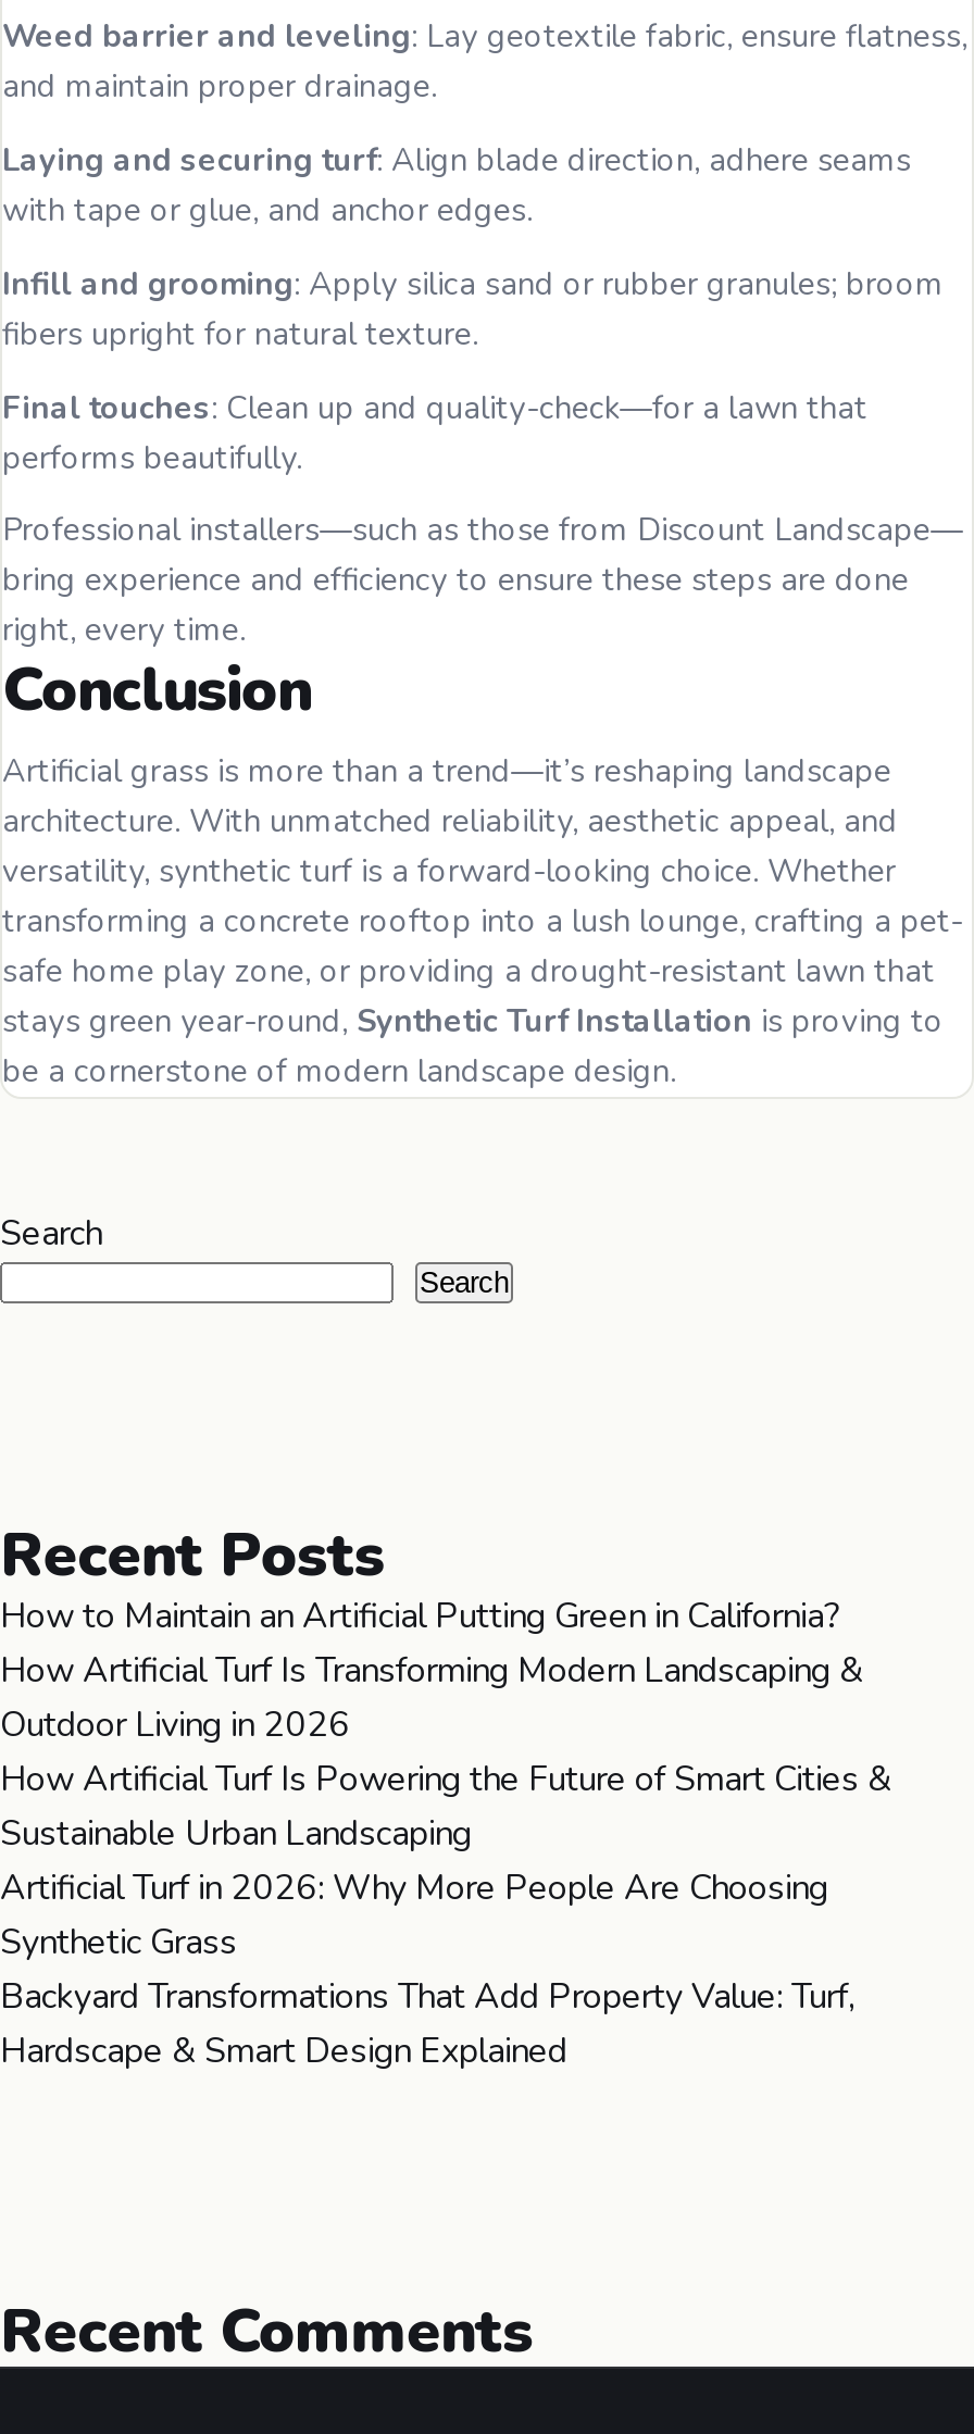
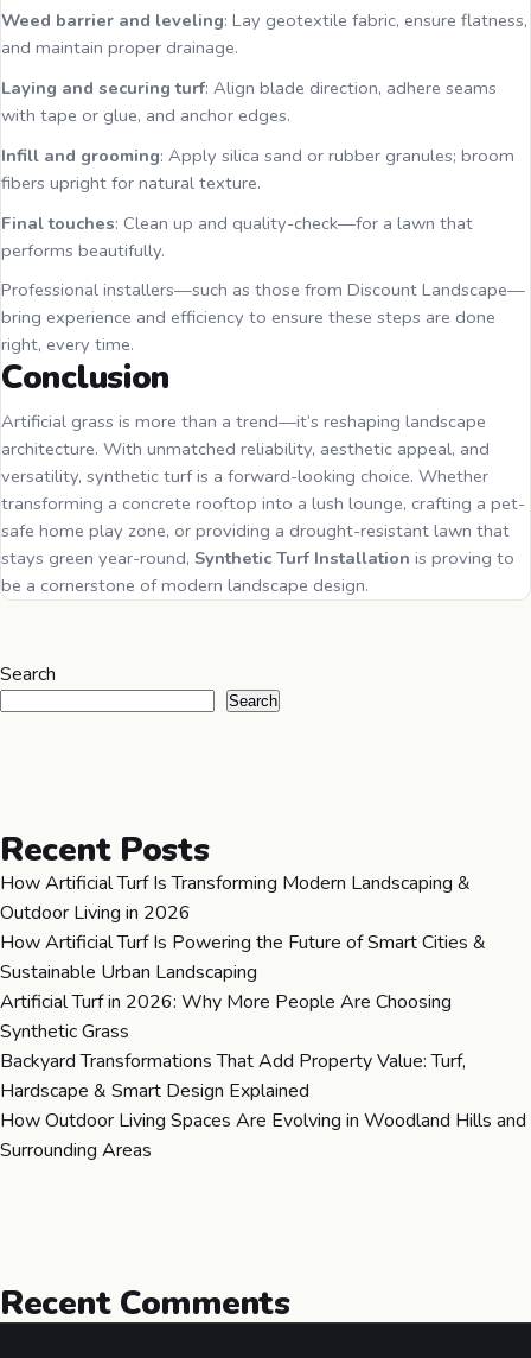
[0,1593,841,1640] How to Maintain an Artificial Putting Green in California? -> none
moved [0,1647,891,2075] -> [0,870,486,1104]: How Artificial Turf Is Transforming Modern Landscaping & | Outdoor Living in 2026 | How Artificial Turf Is Powering the Future of Smart Cities & | Sustainable Urban Landscaping | Artificial Turf in 2026: Why More People Are Choosing | Synthetic Grass | Backyard Transformations That Add Property Value: Turf, | Hardscape & Smart Design Explained
none -> [0,1108,526,1163] How Outdoor Living Spaces Are Evolving in Woodland Hills and | Surrounding Areas

